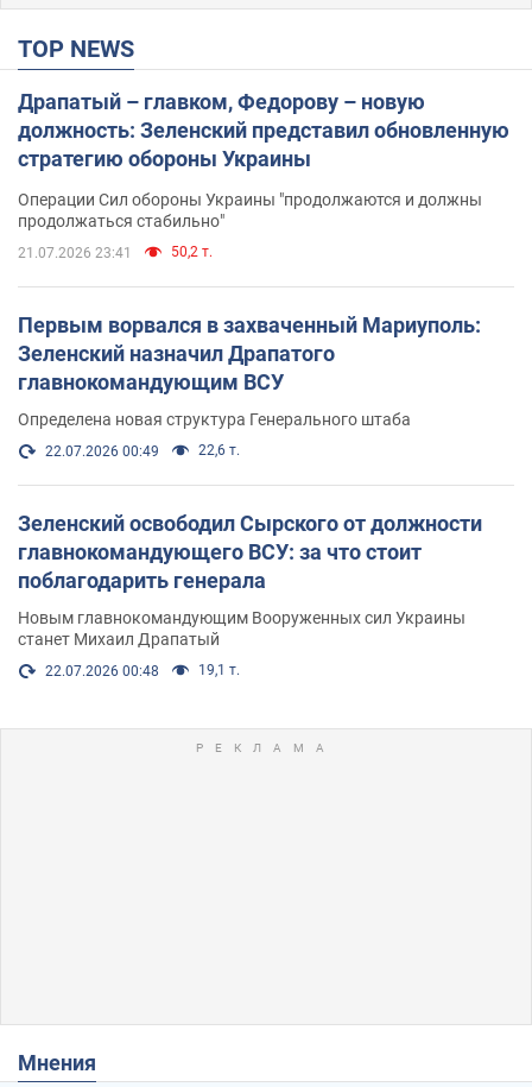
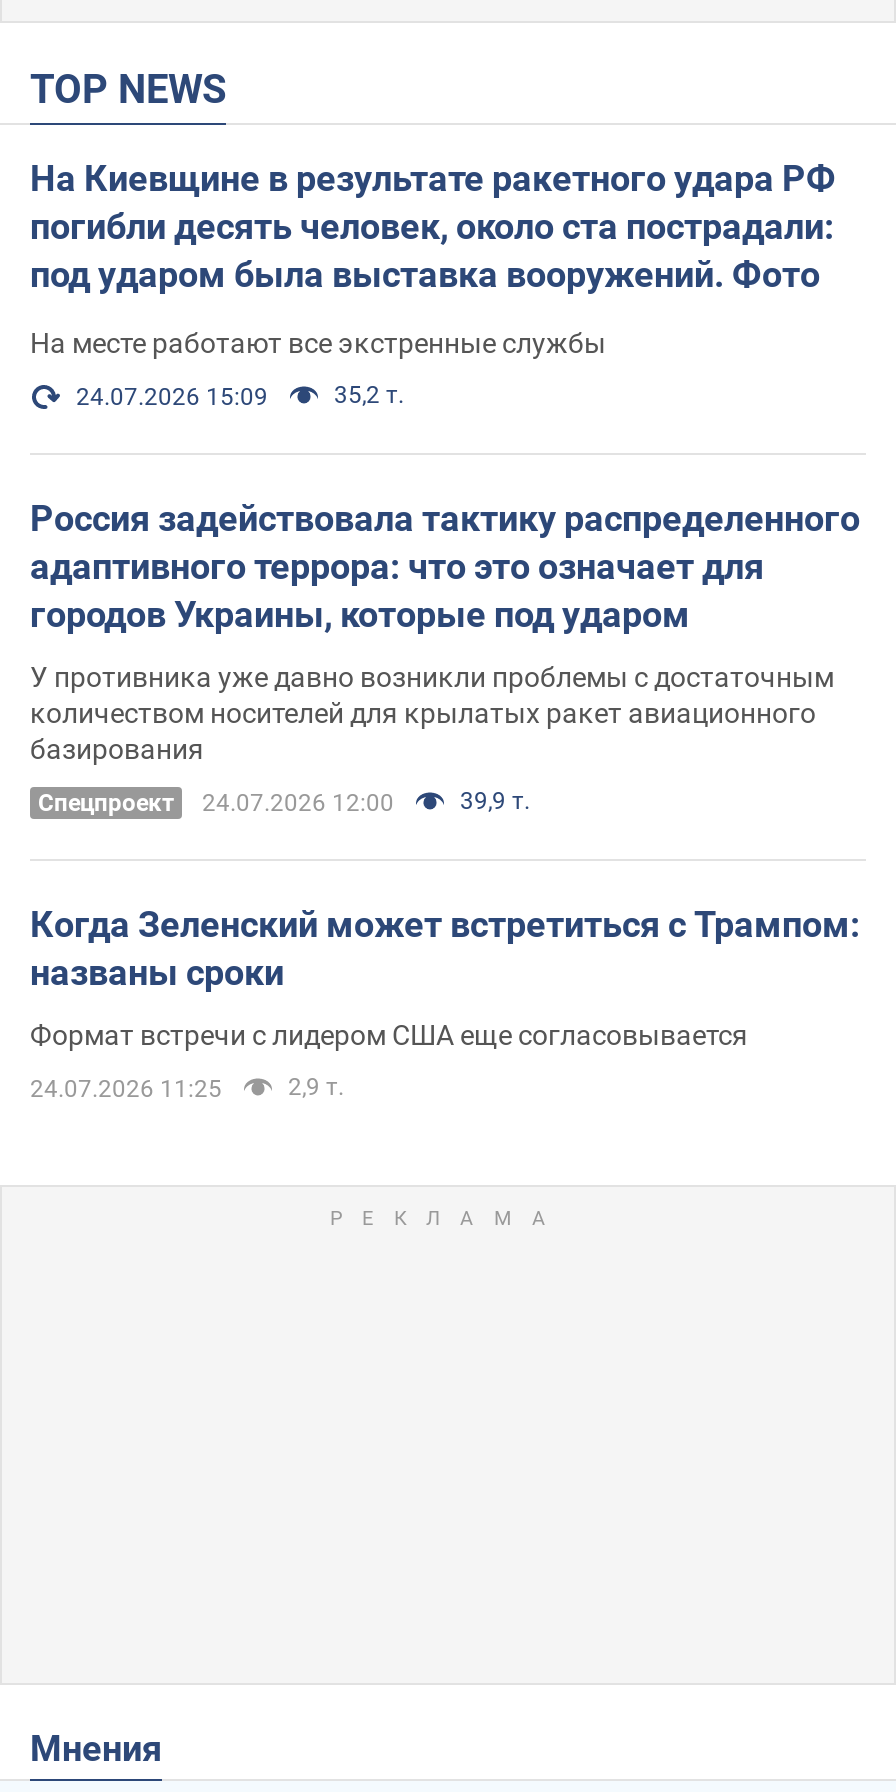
[18,89,509,171] Драпатый – главком, Федорову – новую | должность: Зеленский представил обновленную | стратегию обороны Украины -> [30,156,836,294] На Киевщине в результате ракетного удара РФ | погибли десять человек, около ста пострадали: | под ударом была выставка вооружений. Фото
[18,190,482,230] Операции Сил обороны Украины "продолжаются и должны | продолжаться стабильно" -> [30,326,606,358] На месте работают все экстренные службы
[18,243,213,261] 21.07.2026 23:41 | 50,2 т. -> [76,380,404,410] 24.07.2026 15:09 | 35,2 т.
[18,312,481,394] Первым ворвался в захваченный Мариуполь: | Зеленский назначил Драпатого | главнокомандующим ВСУ -> [30,496,860,634] Россия задействовала тактику распределенного | адаптивного террора: что это означает для | городов Украины, которые под ударом
[18,409,411,429] Определена новая структура Генерального штаба -> [30,660,834,764] У противника уже давно возникли проблемы с достаточным | количеством носителей для крылатых ракет авиационного | базирования
[45,442,240,459] 22.07.2026 00:49 | 22,6 т. -> [38,786,530,816] Спецпроект | 24.07.2026 12:00 | 39,9 т.
[18,510,482,592] Зеленский освободил Сырского от должности | главнокомандующего ВСУ: за что стоит | поблагодарить генерала -> [30,902,860,992] Когда Зеленский может встретиться с Трампом: | названы сроки
[18,608,465,648] Новым главнокомандующим Вооруженных сил Украины | станет Михаил Драпатый -> [30,1018,748,1050] Формат встречи с лидером США еще согласовывается
[45,661,240,679] 22.07.2026 00:48 | 19,1 т. -> [30,1072,344,1102] 24.07.2026 11:25 | 2,9 т.

